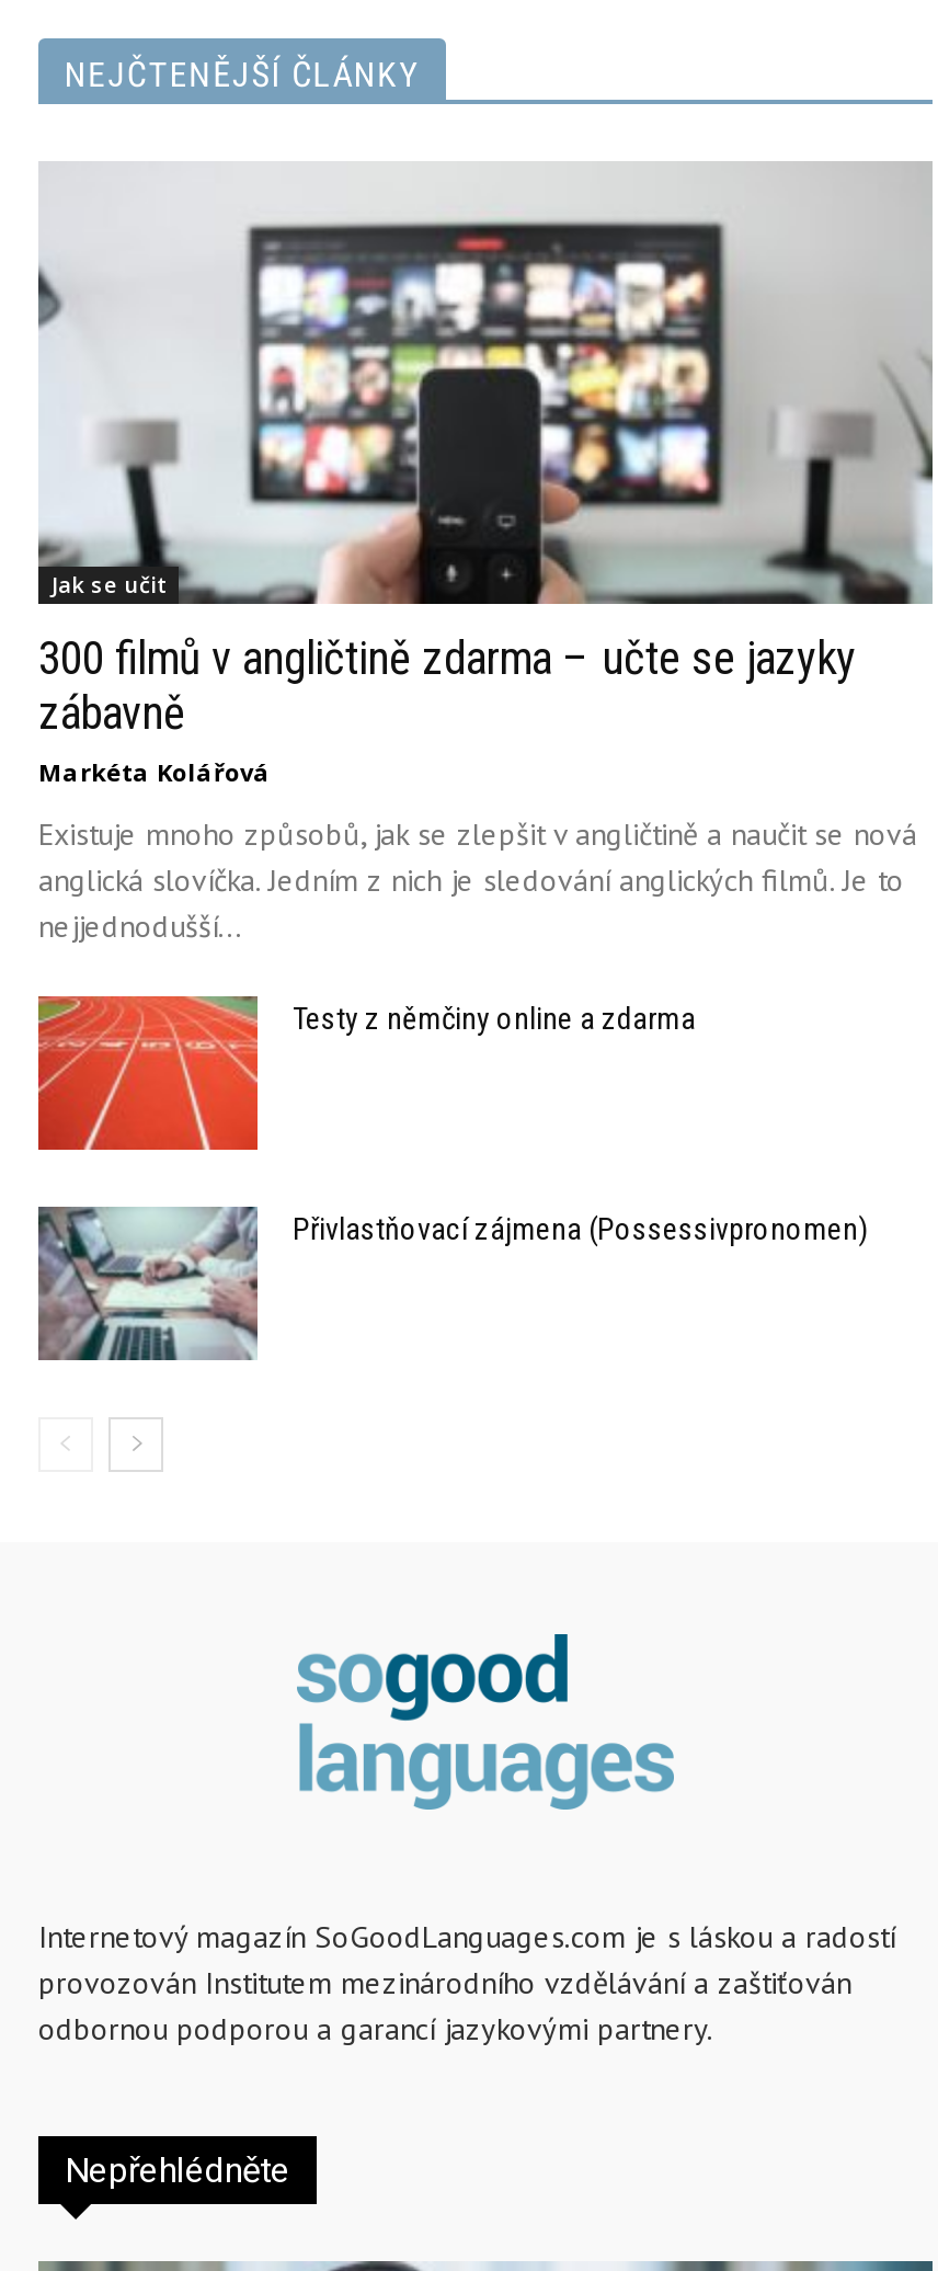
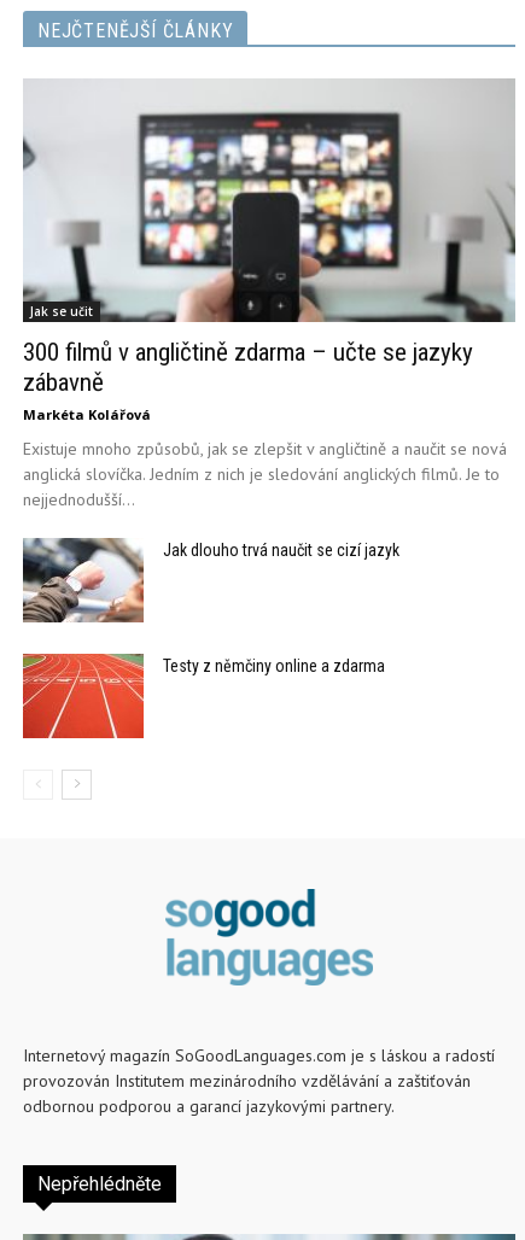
none -> [22,537,399,624] [image] | Jak dlouho trvá naučit se cizí jazyk
moved [34,994,696,1152] -> [21,653,385,739]: [image] | Testy z němčiny online a zdarma
[36,1207,867,1362] [image] | Přivlastňovací zájmena (Possessivpronomen) -> none

